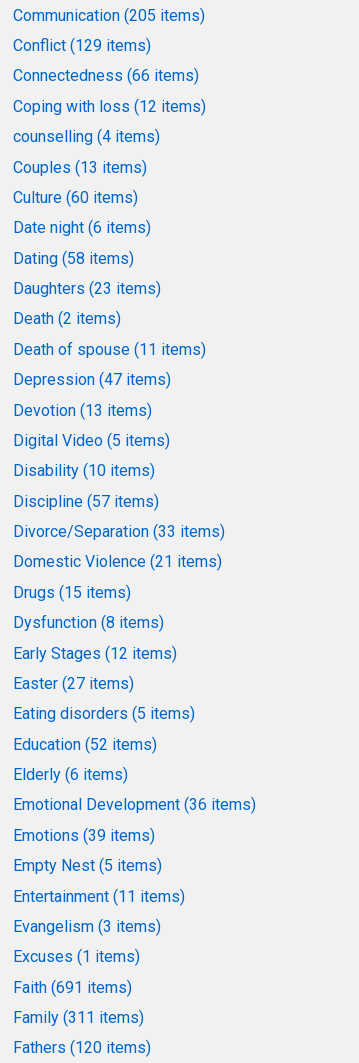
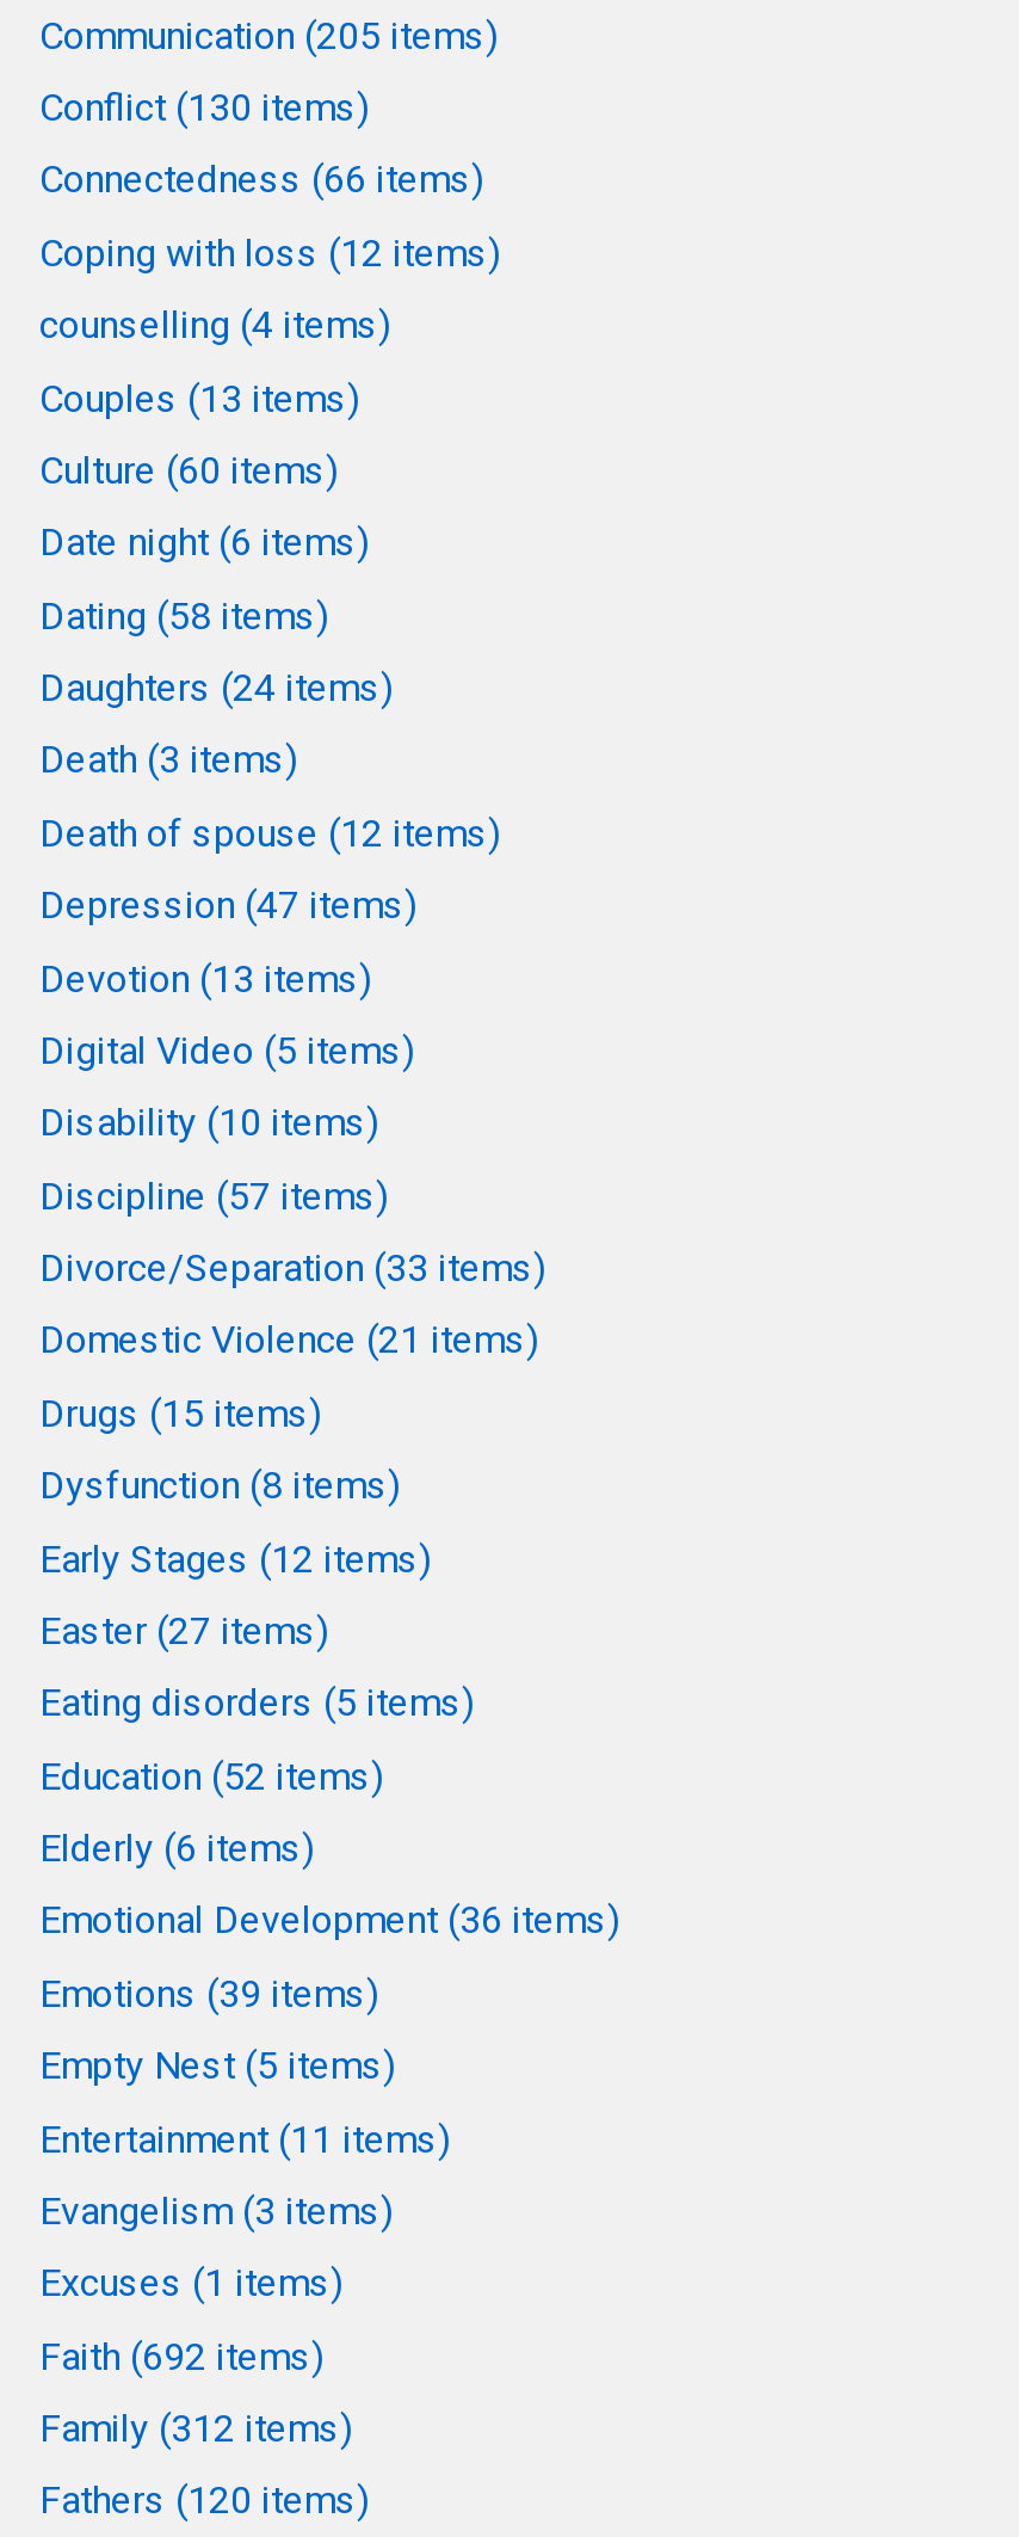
[13,36,151,55] Conflict (129 items) -> [39,85,369,130] Conflict (130 items)
[13,279,161,298] Daughters (23 items) -> [39,665,393,710] Daughters (24 items)
[13,309,121,328] Death (2 items) -> [39,738,297,783] Death (3 items)
[13,340,206,359] Death of spouse (11 items) -> [39,810,500,856] Death of spouse (12 items)
[13,978,132,997] Faith (691 items) -> [39,2333,323,2378] Faith (692 items)
[13,1008,144,1027] Family (311 items) -> [39,2406,352,2451] Family (312 items)

